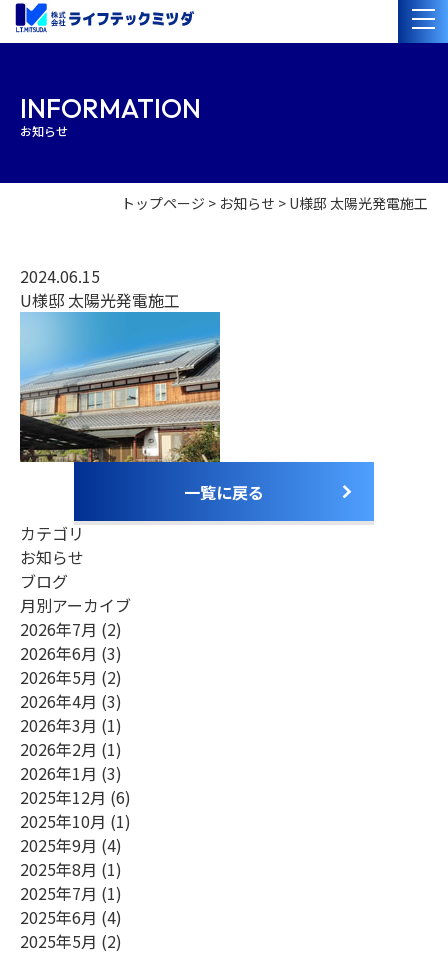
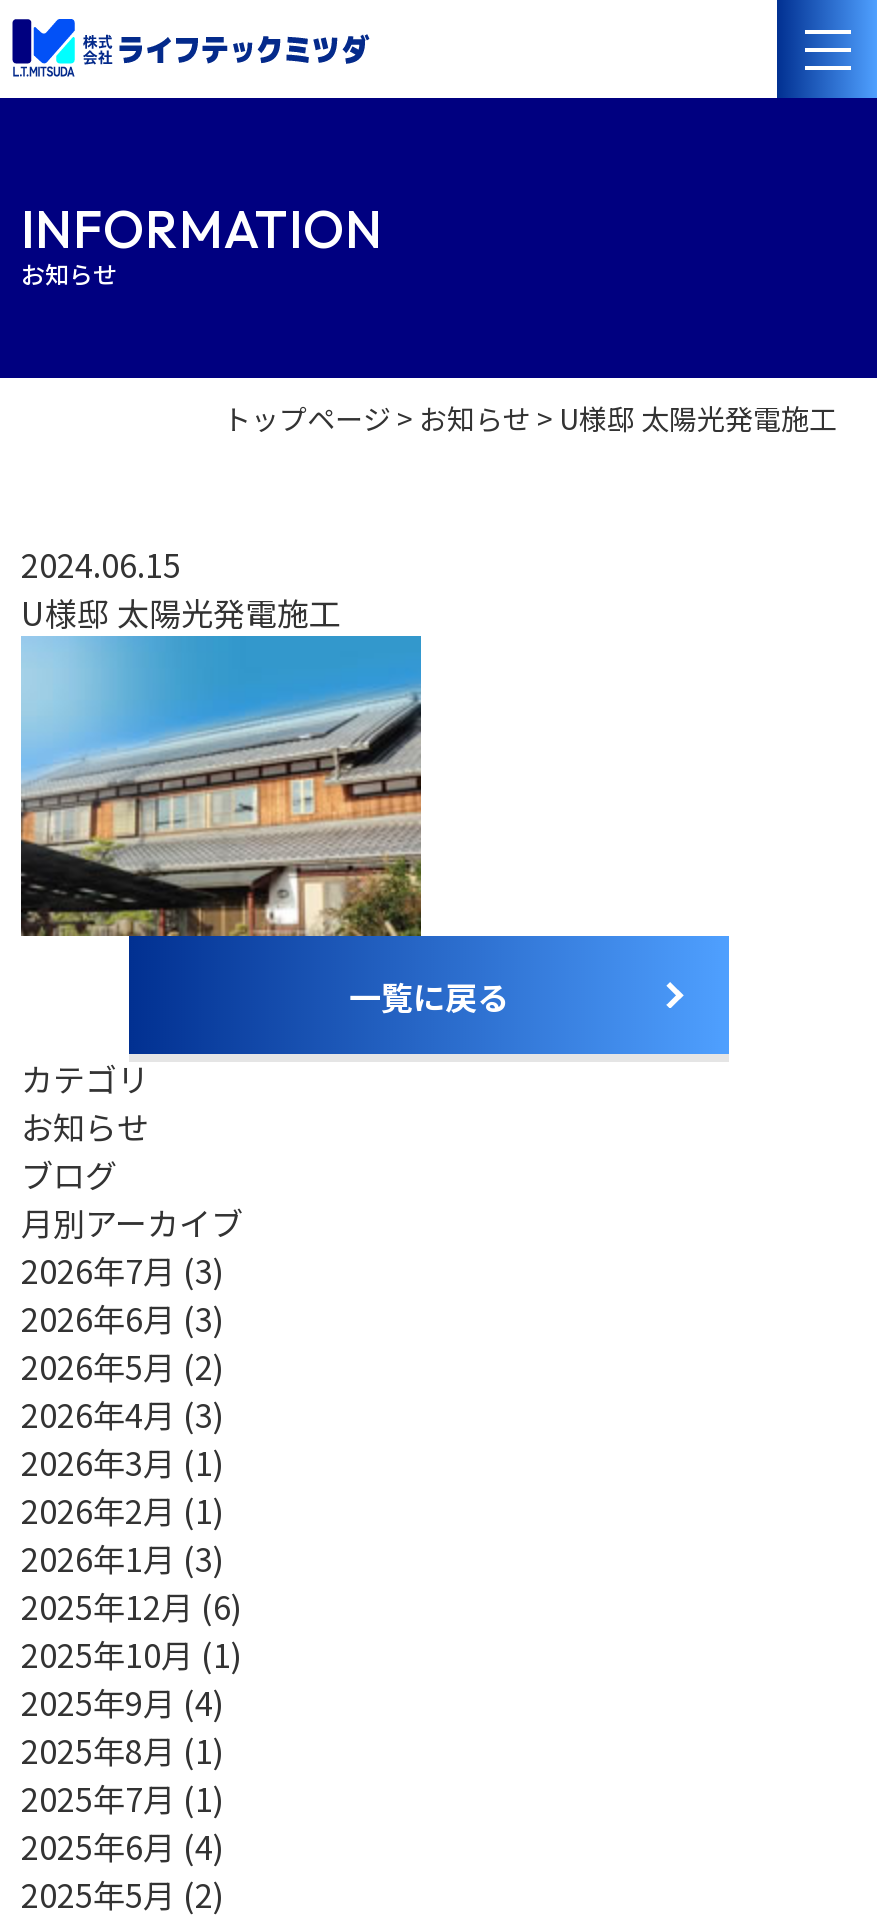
[20,617,122,641] 2026年7月(2) -> [21,1246,225,1294] 2026年7月(3)

